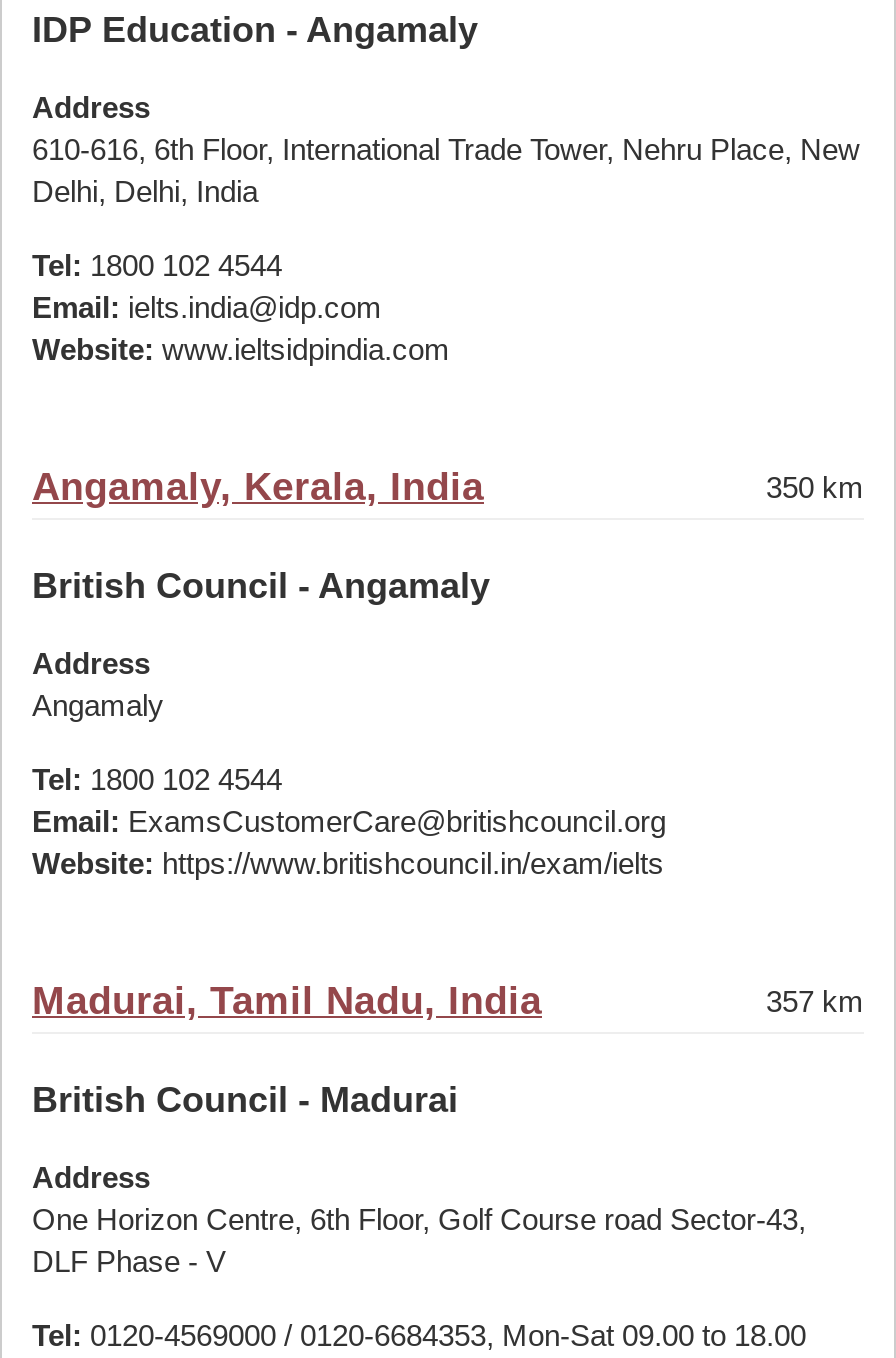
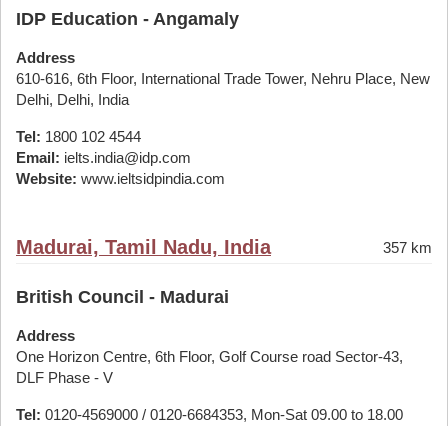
[32,464,864,880] Angamaly, Kerala, India | 350 km | British Council - Angamaly | Address | Angamaly | Tel: 1800 102 4544 | Email: ExamsCustomerCare@britishcouncil.org | Website: https://www.britishcouncil.in/exam/ielts -> none

